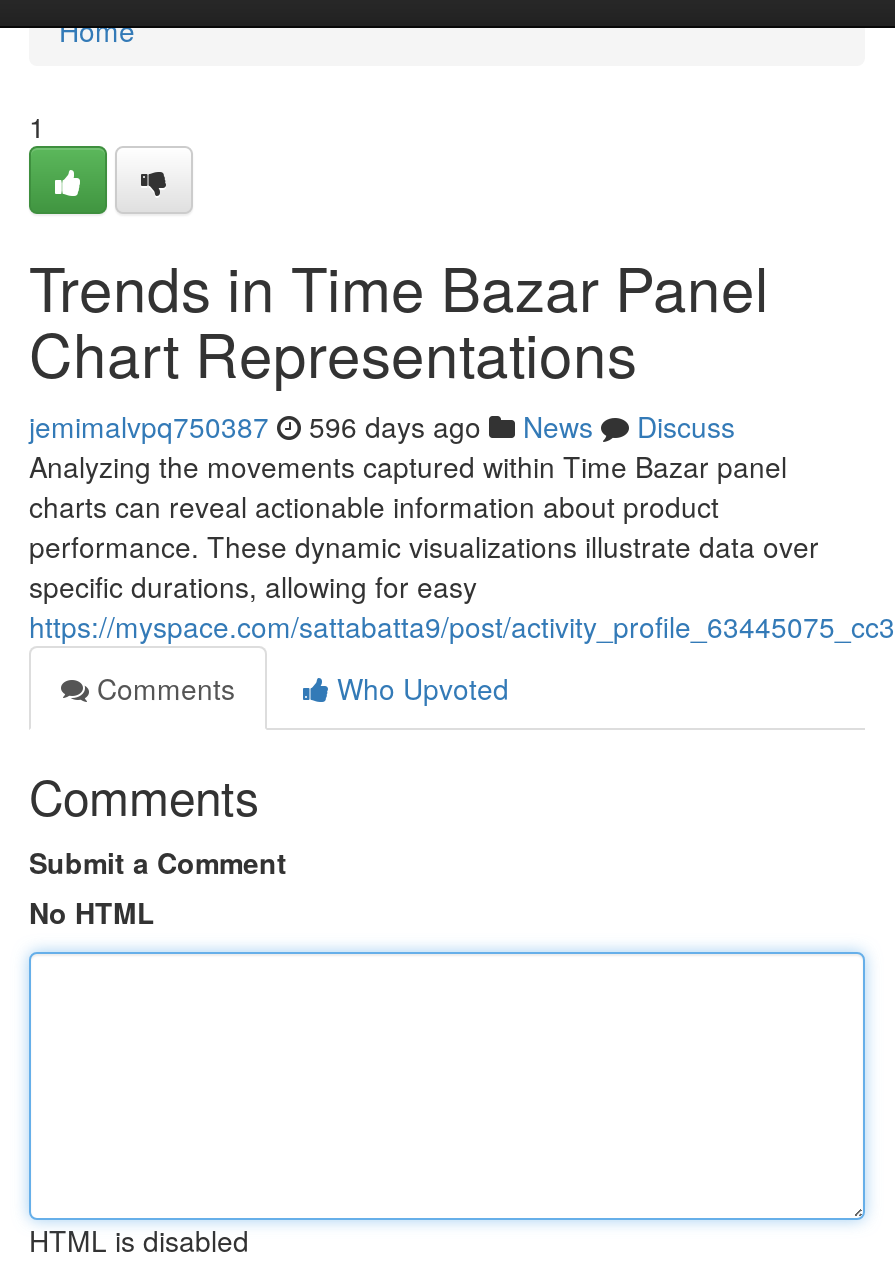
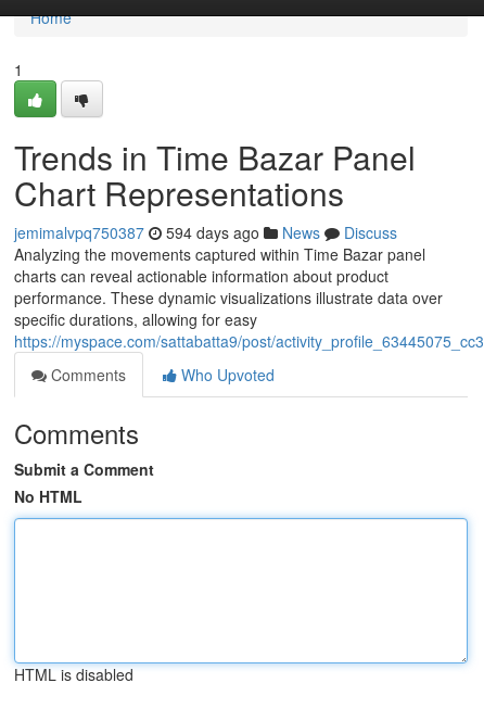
[29,406,735,446] jemimalvpq750387 596 days ago News Discuss -> [14,222,397,243] jemimalvpq750387 594 days ago News Discuss

